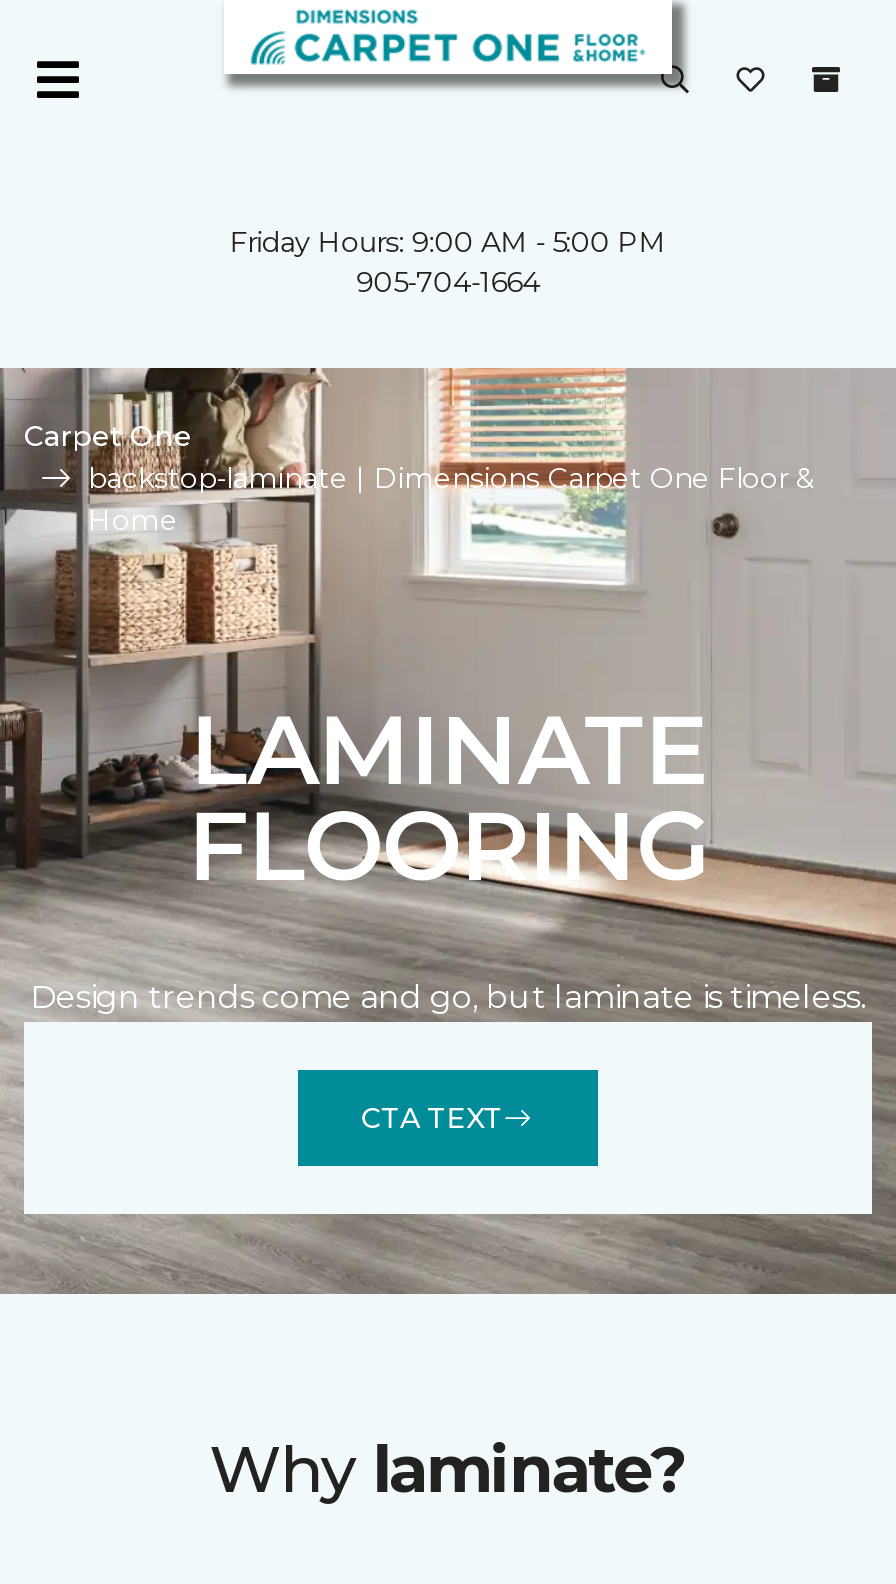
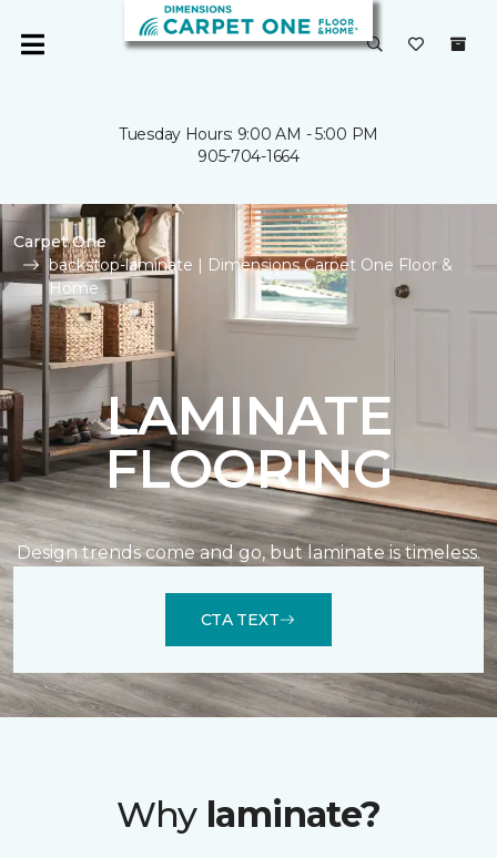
[230,224,666,260] Friday Hours: 9:00 AM - 5:00 PM -> [119,124,378,144] Tuesday Hours: 9:00 AM - 5:00 PM

